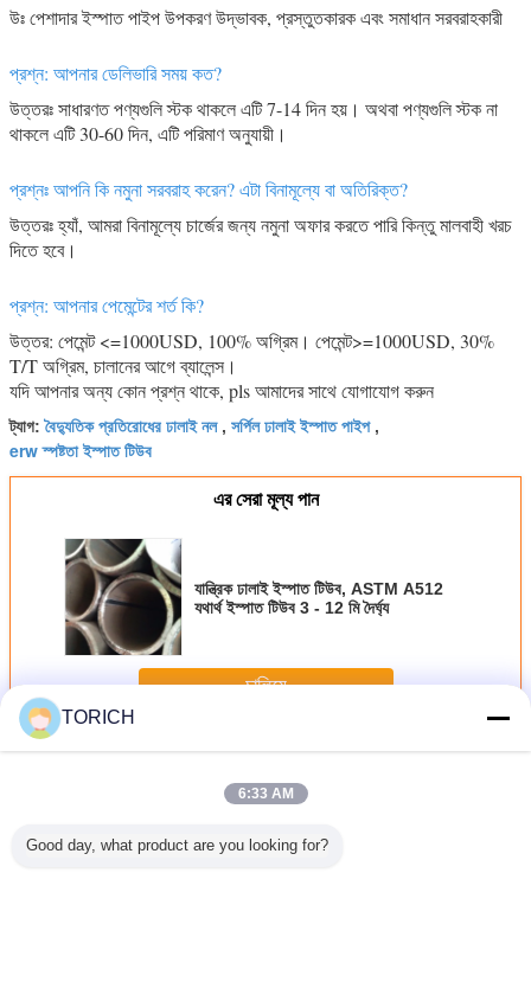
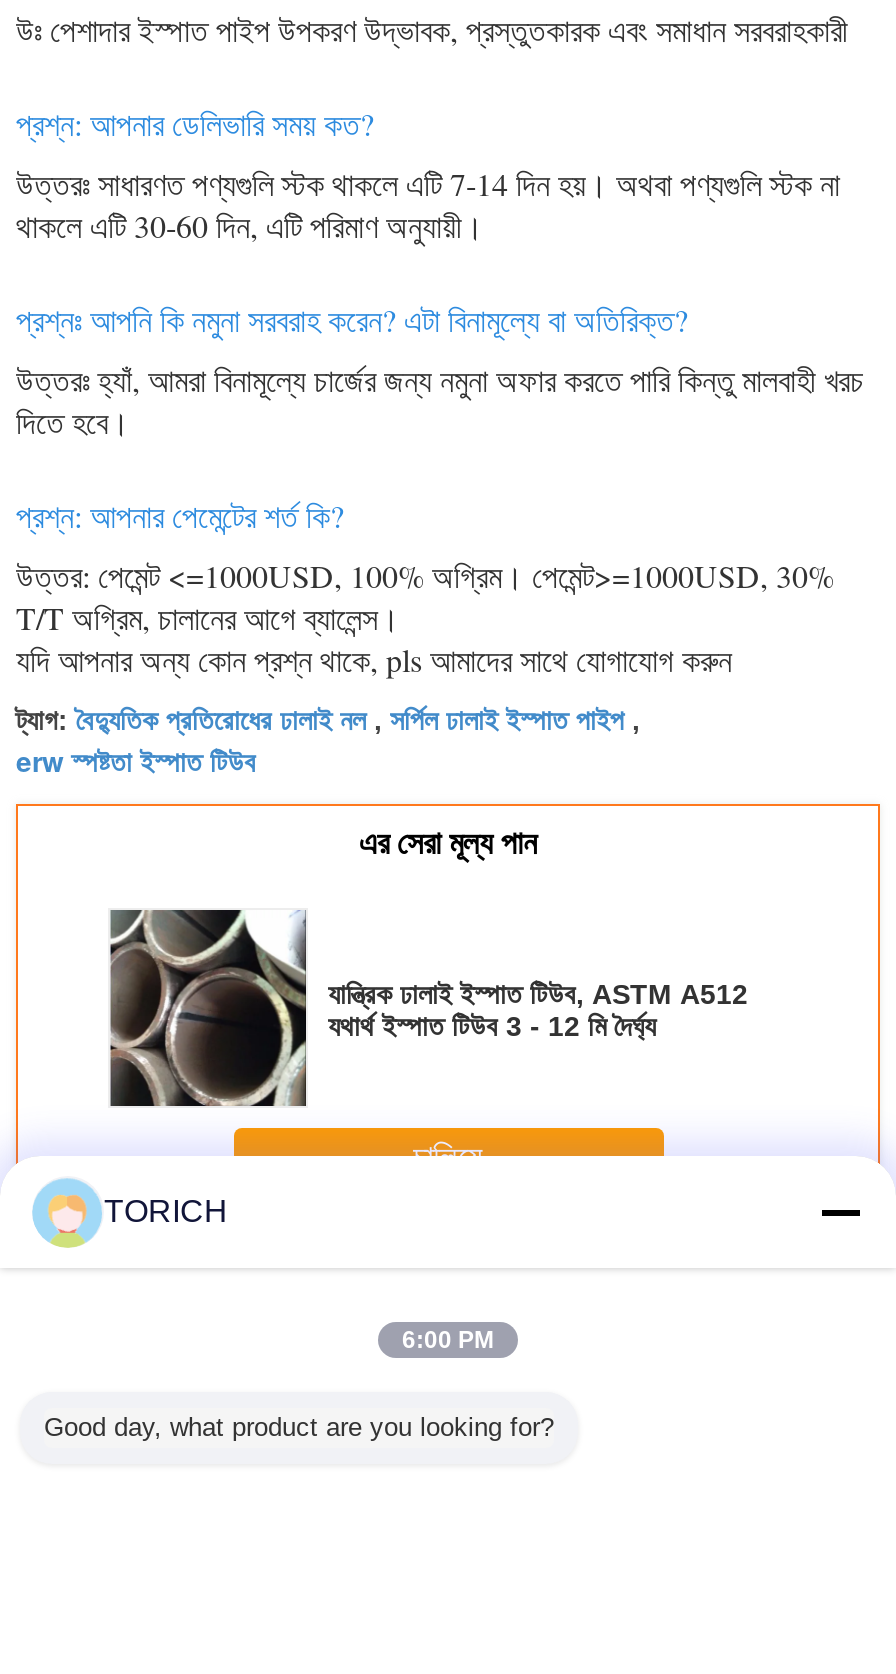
[238,785,293,802] 6:33 AM -> [402,1326,494,1354] 6:00 PM

